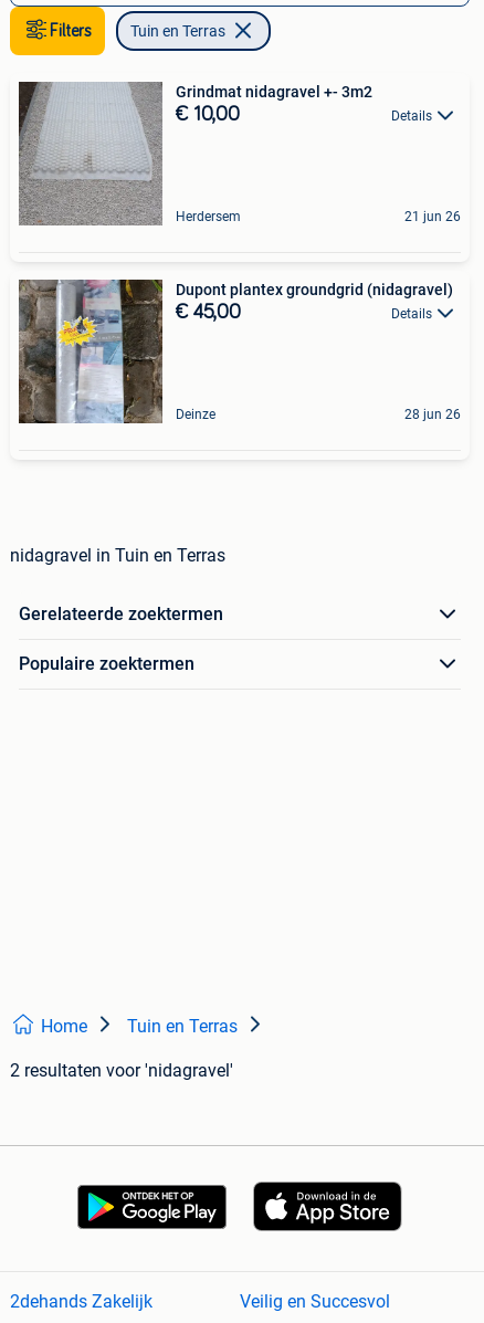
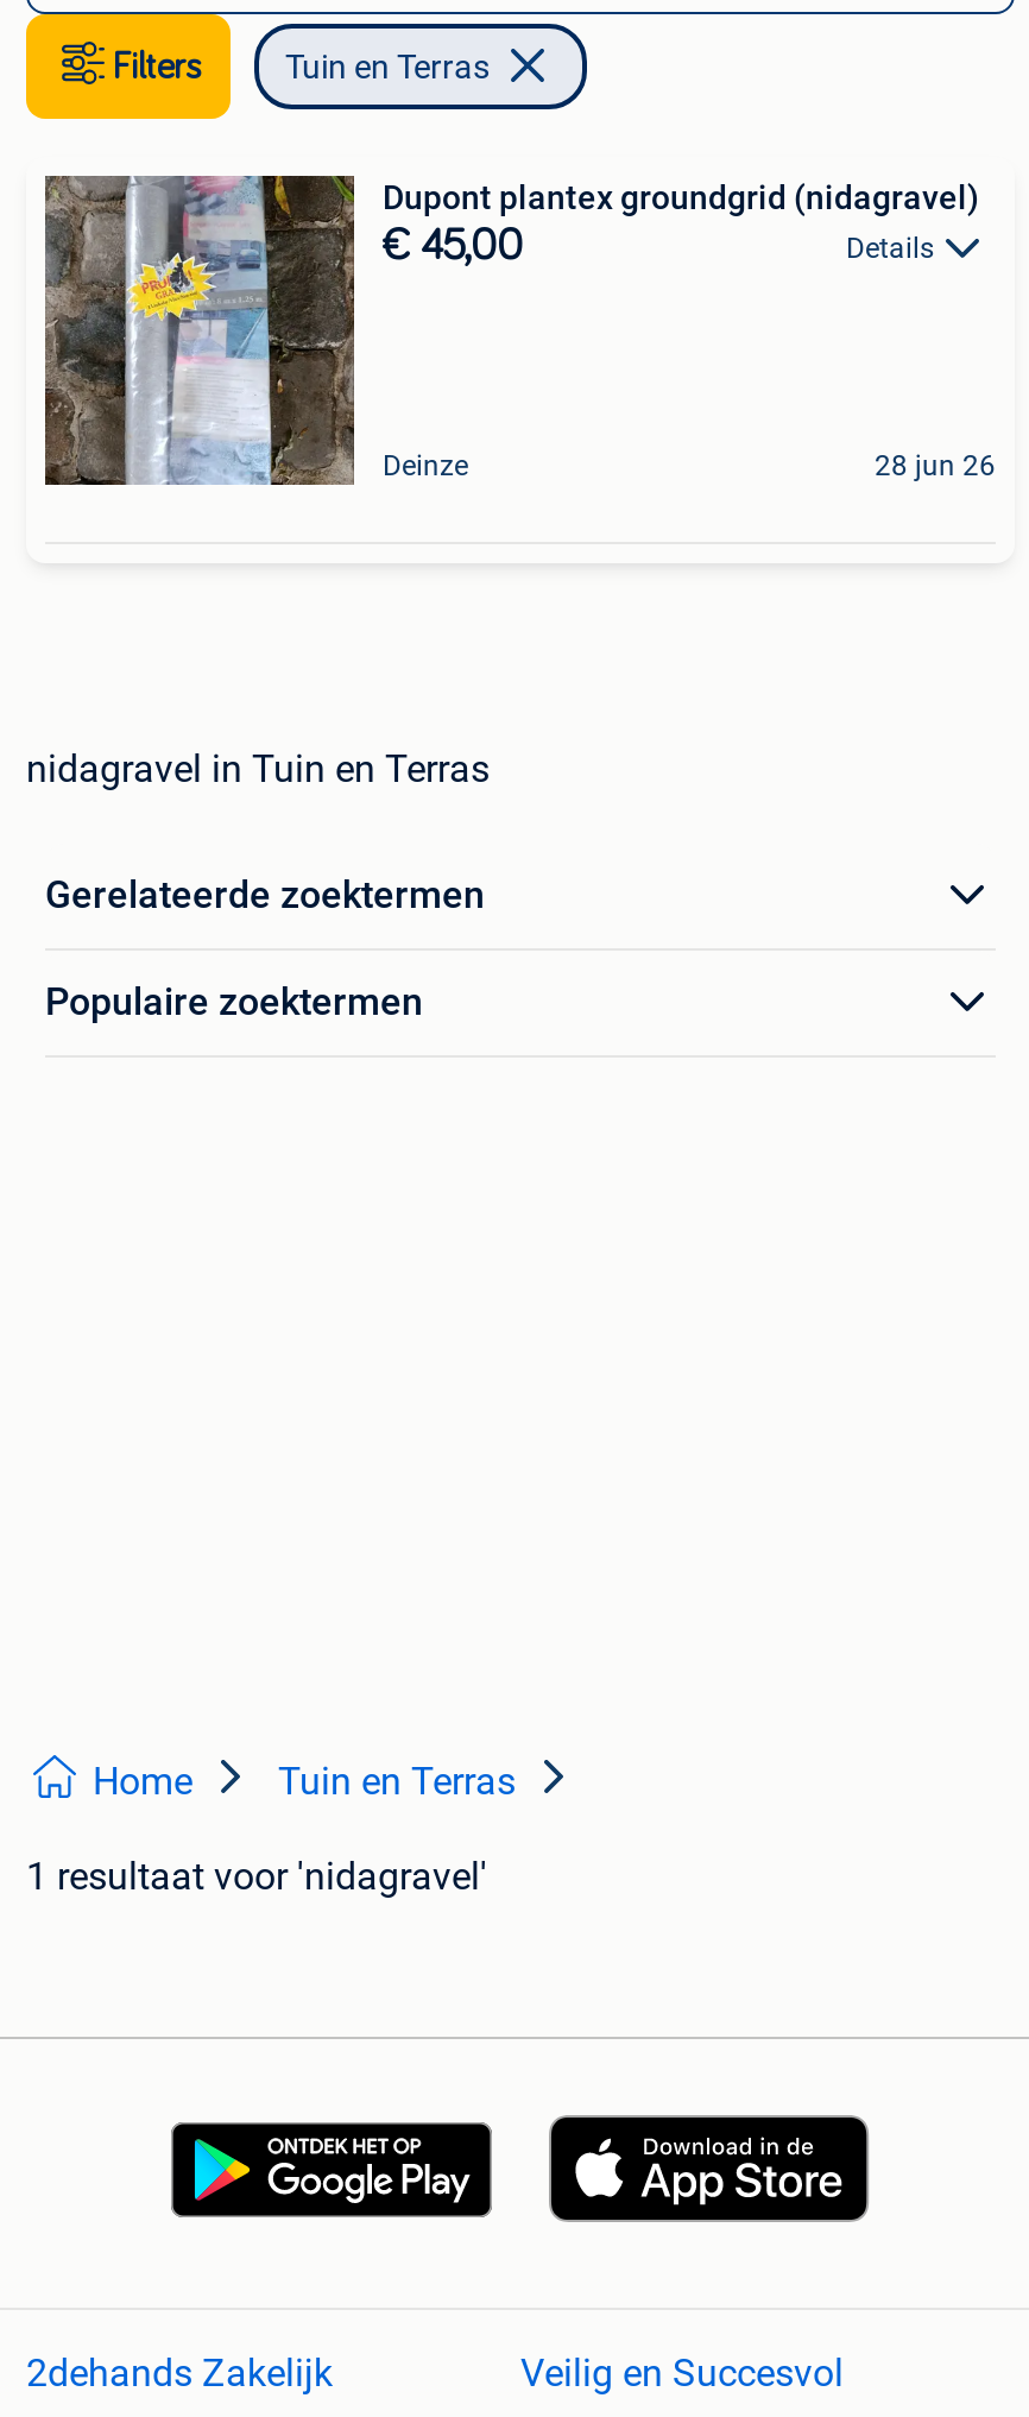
[19,82,432,225] [image] | Grindmat nidagravel +- 3m2 | € 10,00 | Details -> none
[176,209,461,224] Herdersem | 21 jun 26 -> none
[10,1060,233,1081] 2 resultaten voor 'nidagravel' -> [26,1854,487,1899] 1 resultaat voor 'nidagravel'

